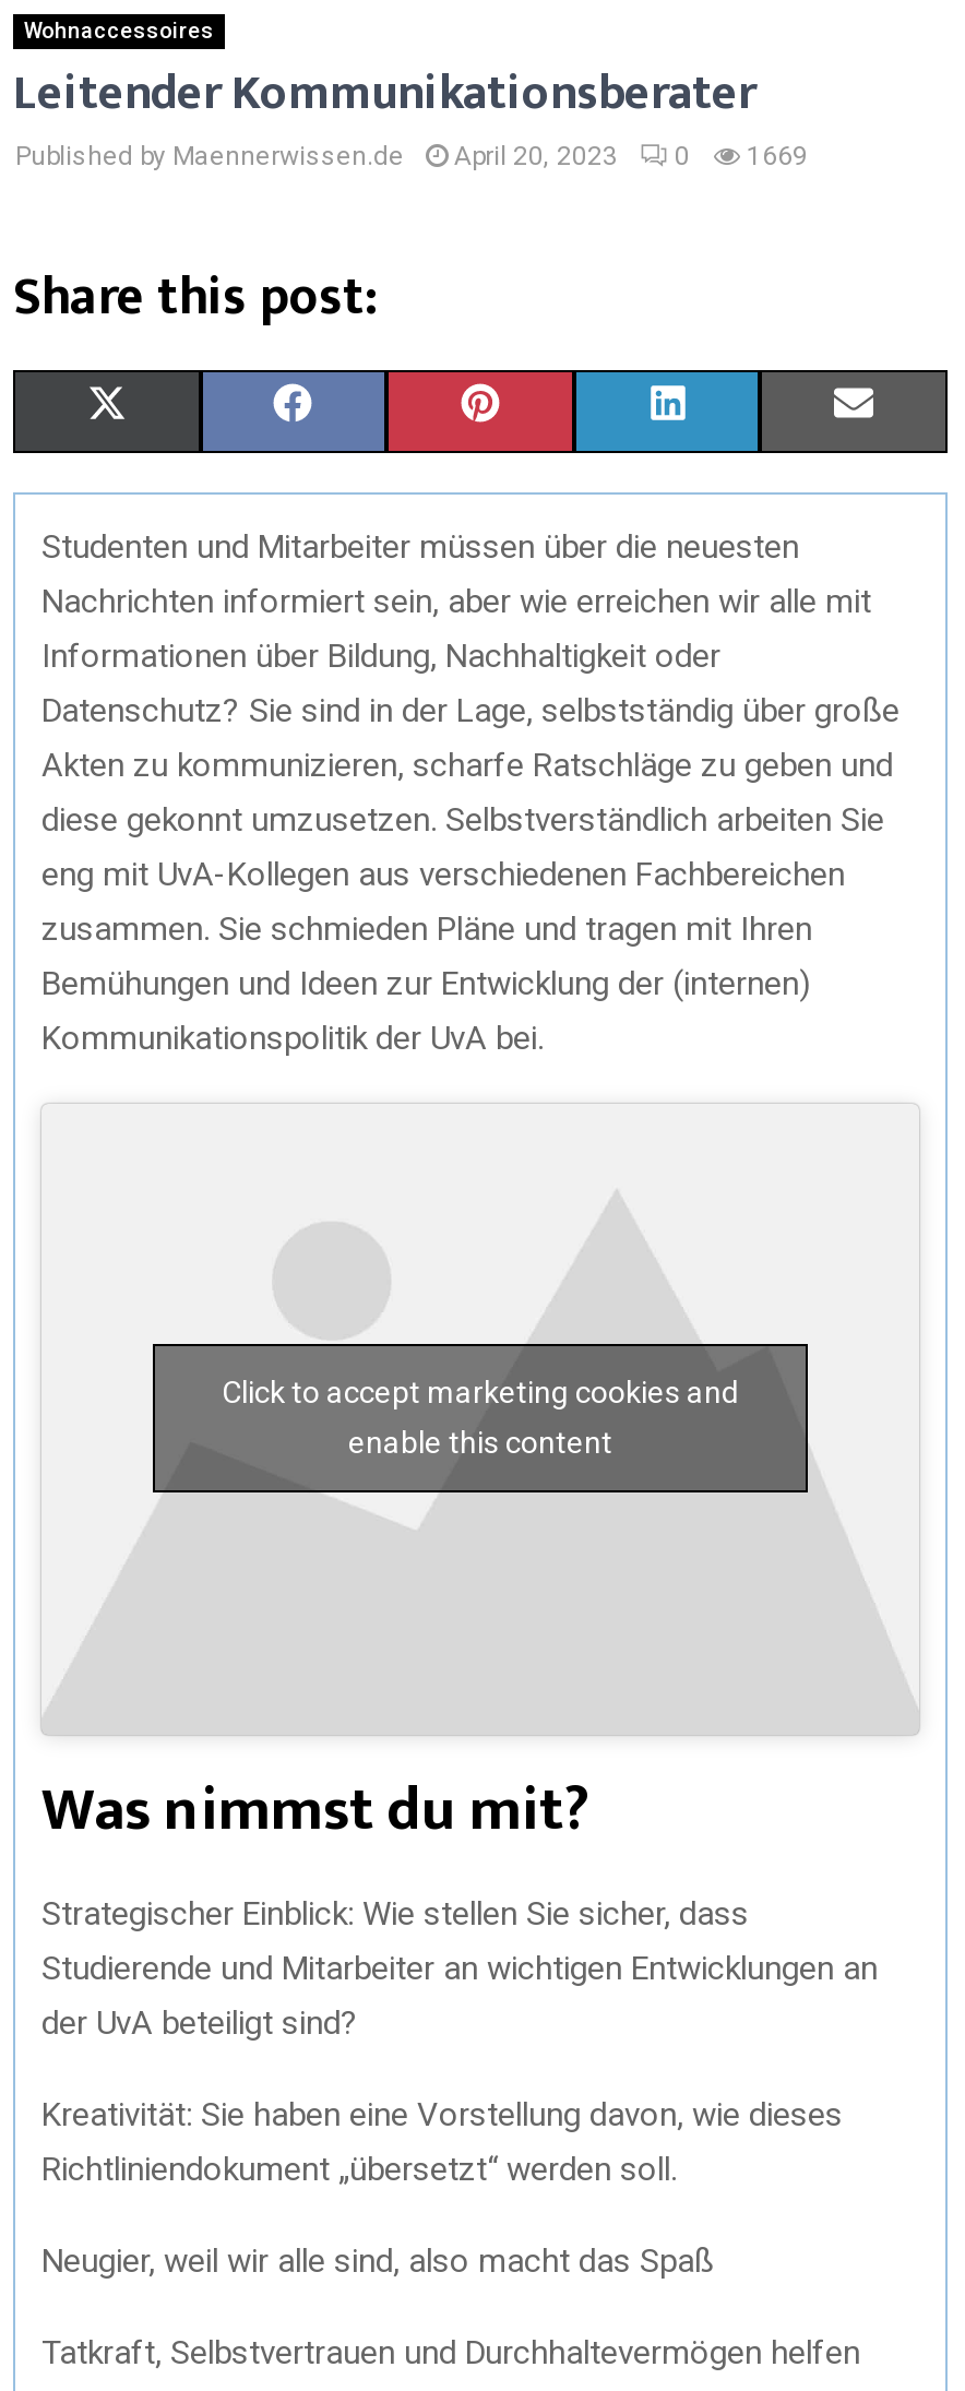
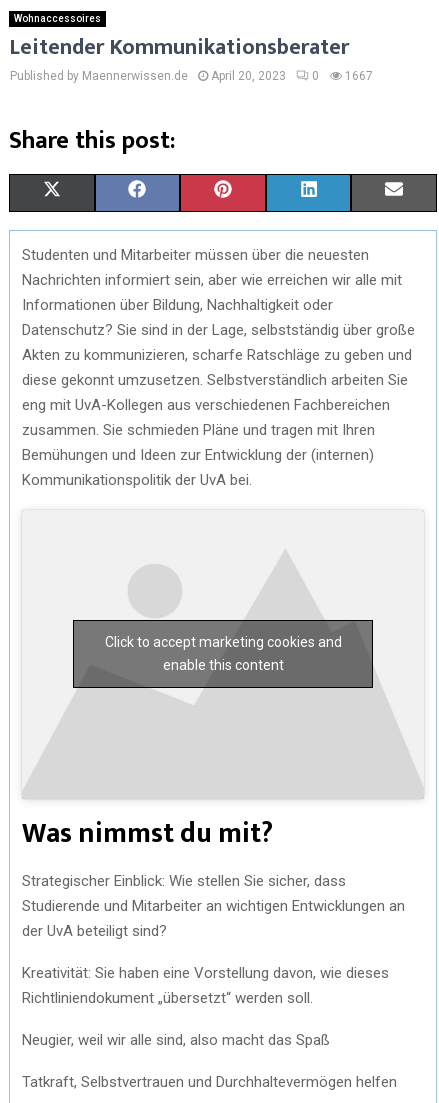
[15,141,808,171] Published by Maennerwissen.de April 20, 2023 0 1669 -> [10,69,373,83] Published by Maennerwissen.de April 20, 2023 0 1667

